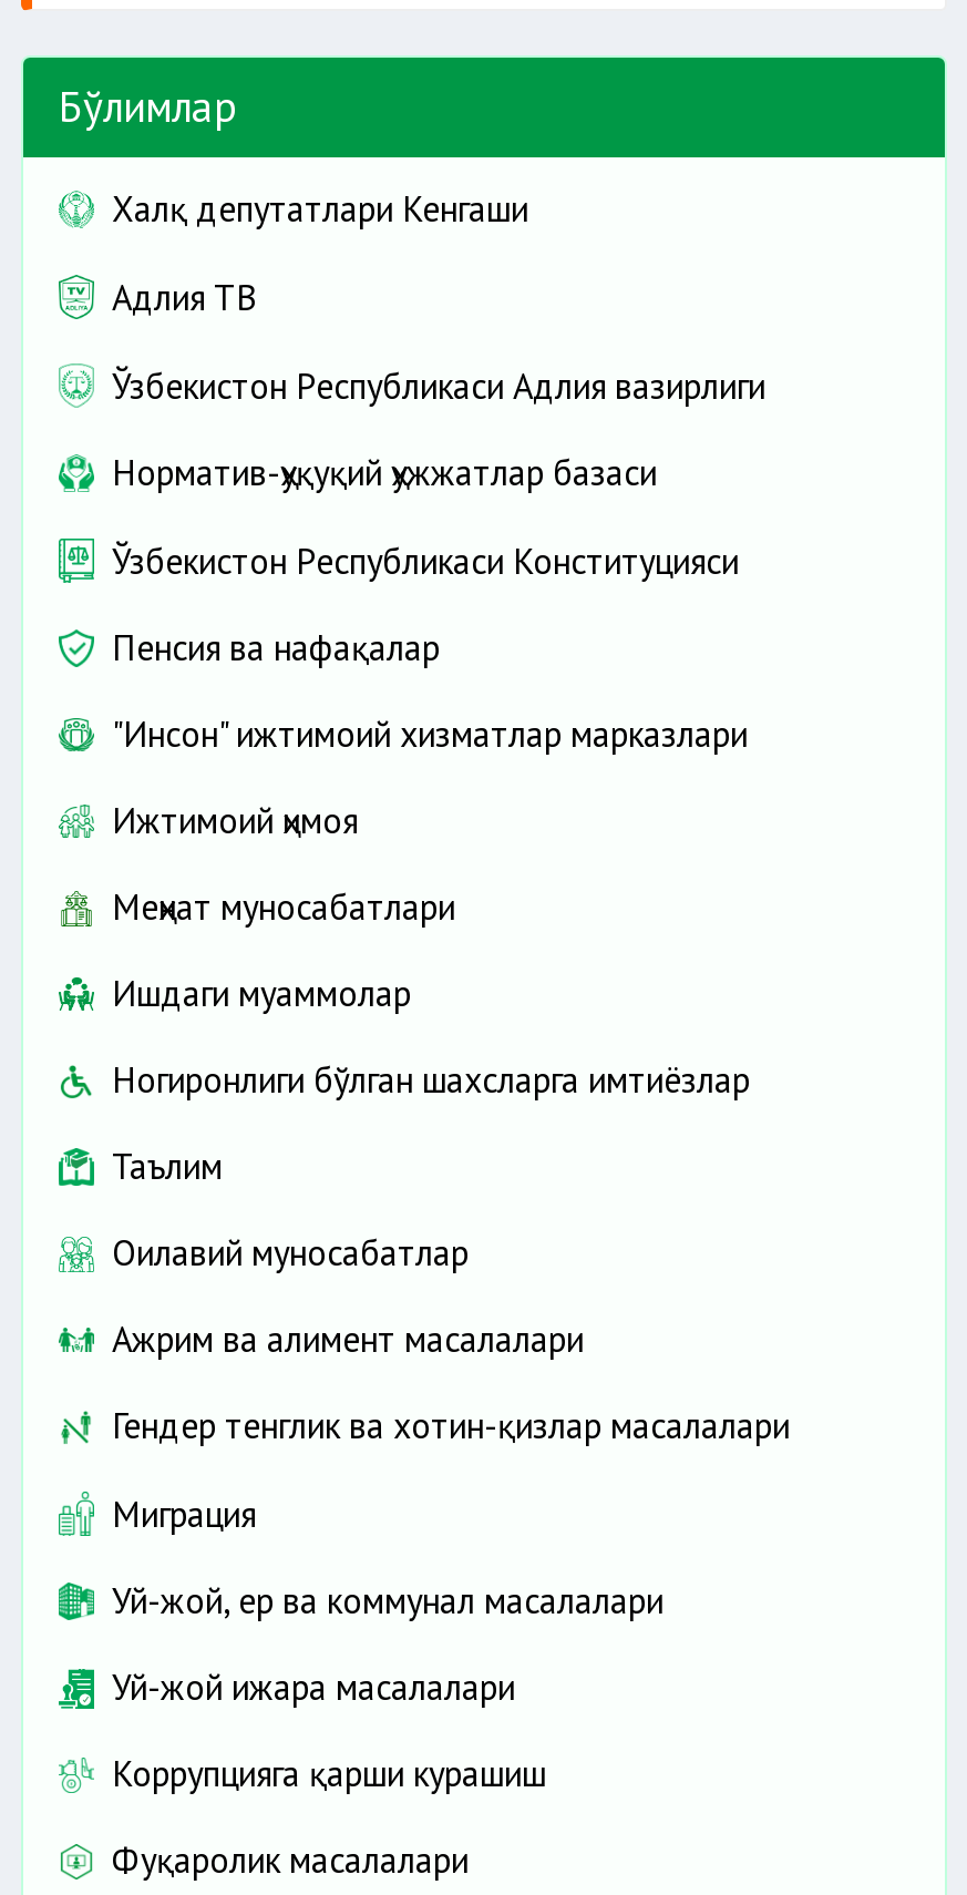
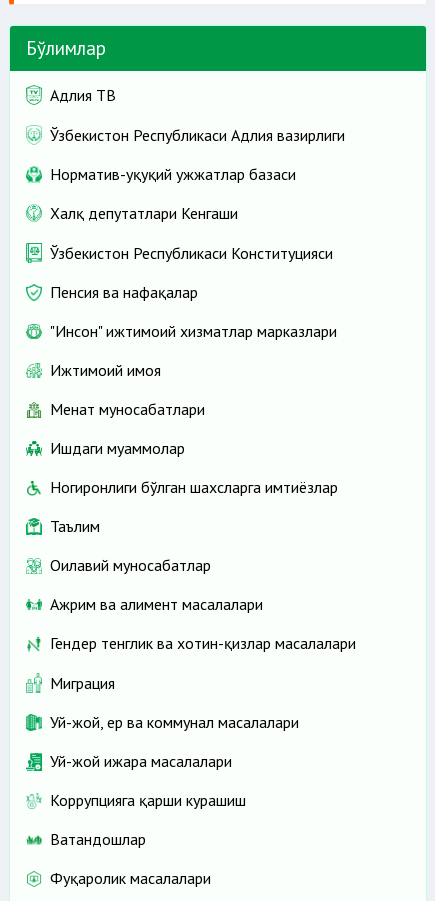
moved [112,186,528,231] -> [50,203,238,223]: Халқ депутатлари Кенгаши
moved [112,274,765,494] -> [50,85,345,184]: Адлия ТВ | Ўзбекистон Республикаси Адлия вазирлиги | Норматив-ҳуқуқий ҳужжатлар базаси
none -> [50,829,146,849] Ватандошлар

